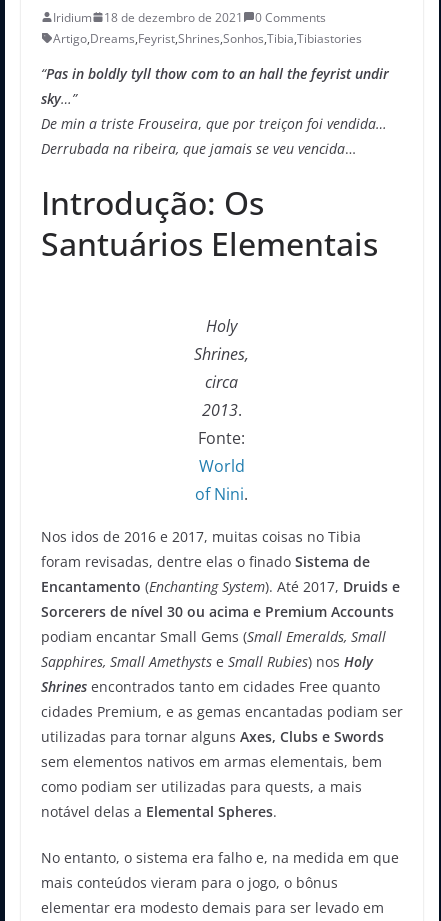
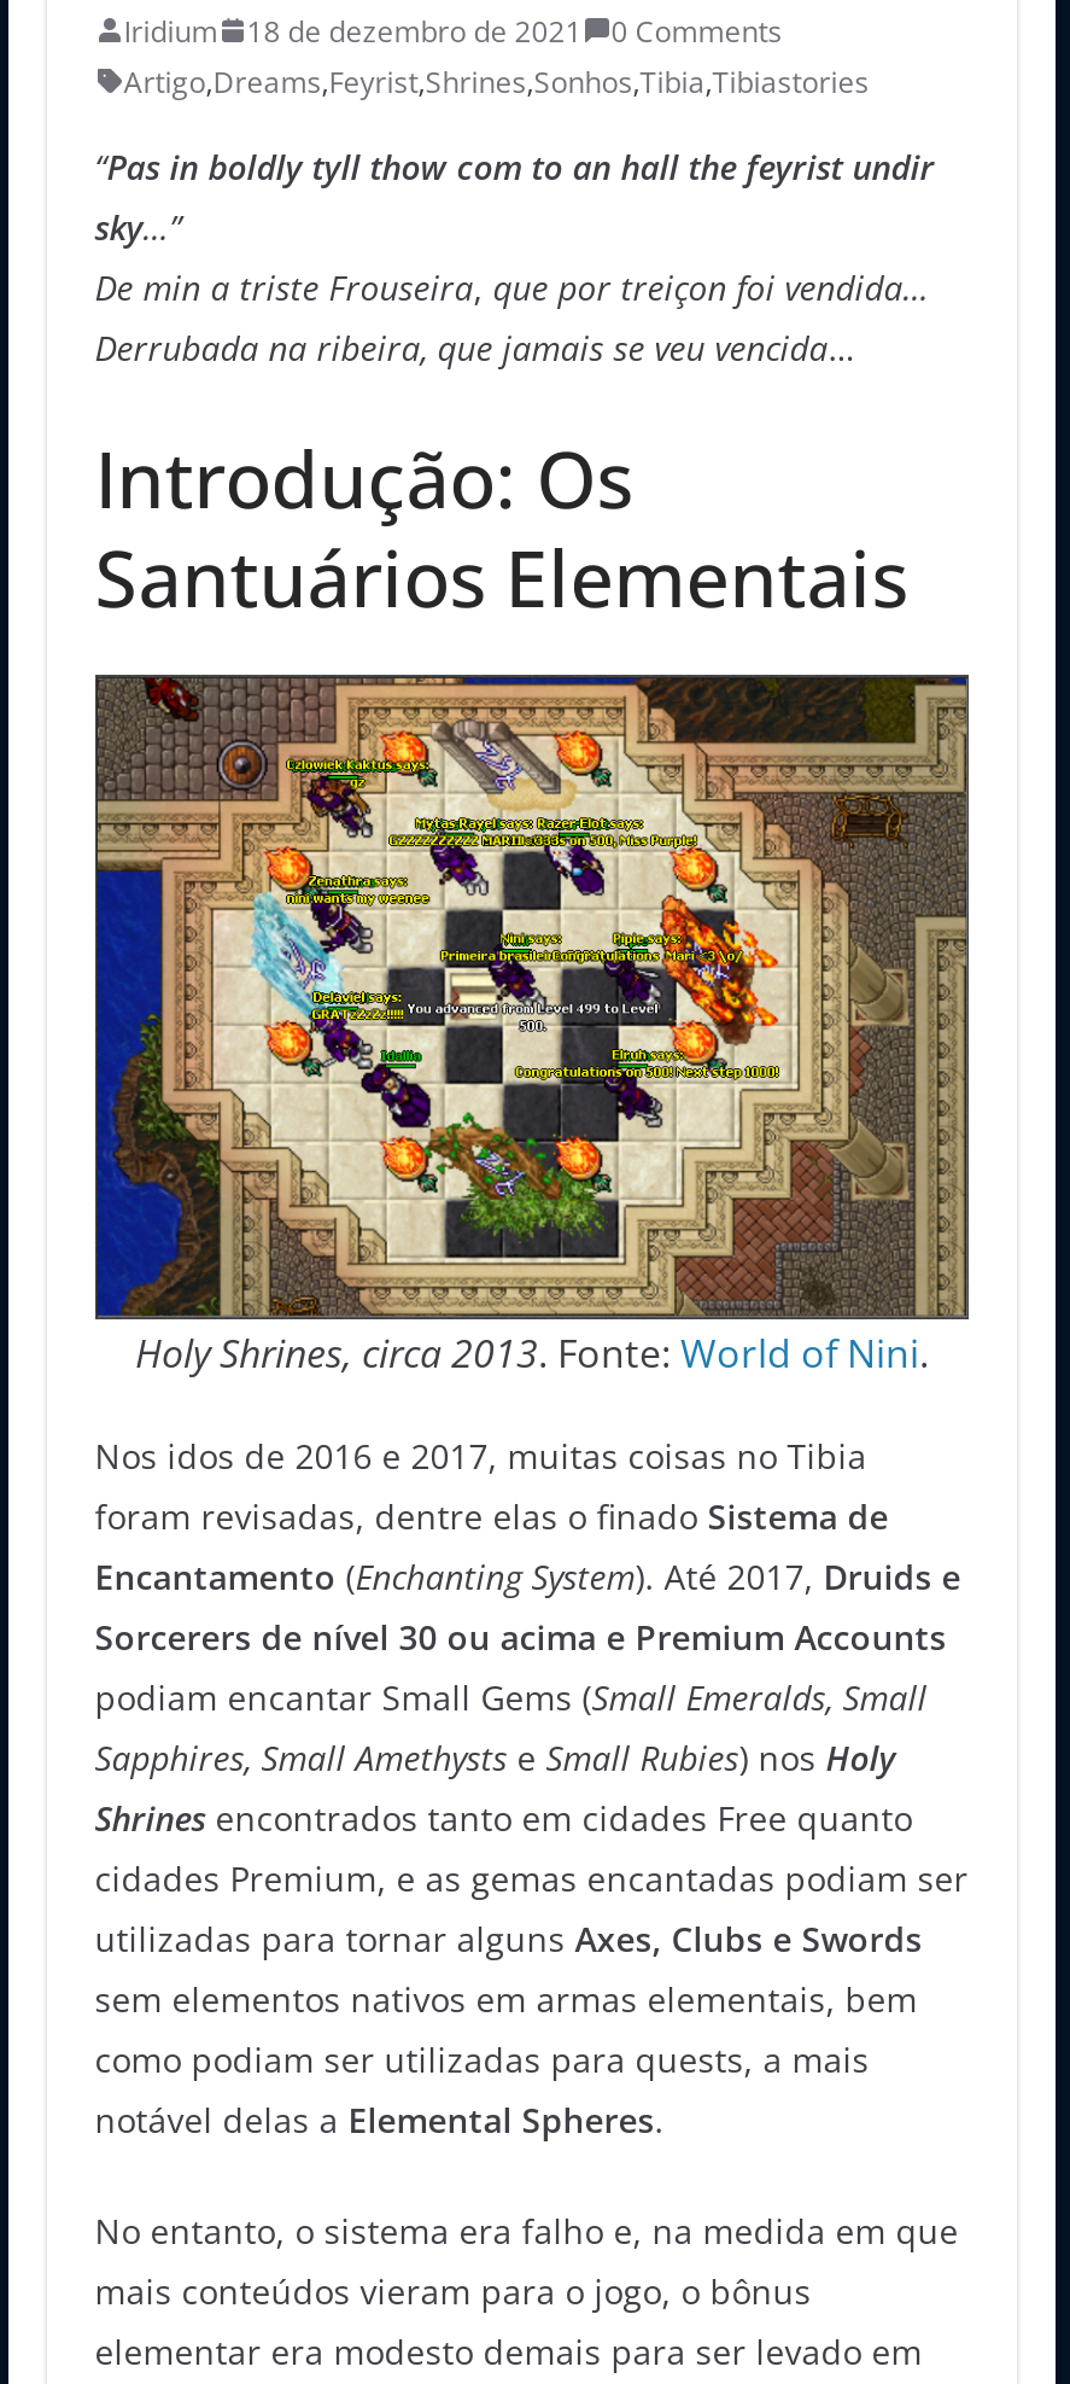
none -> [93,672,971,1322] [image]

